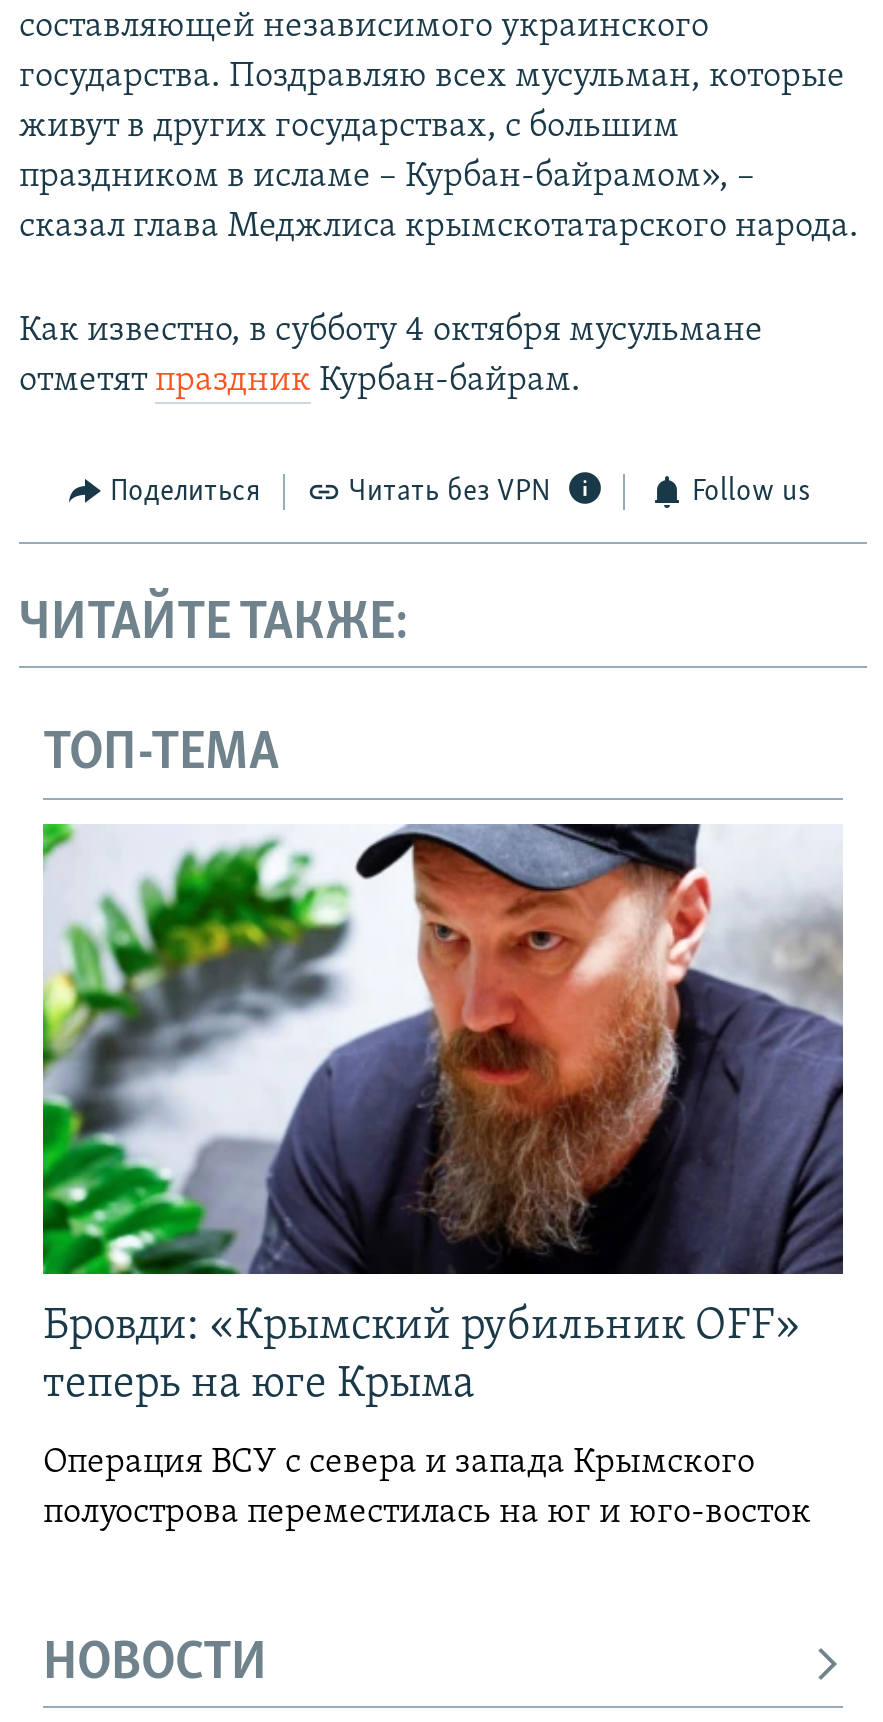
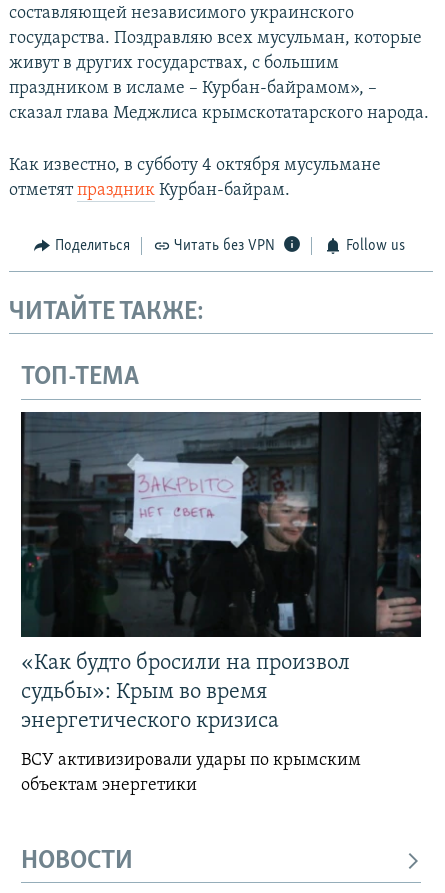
[41,822,845,1408] [image] | Бровди: «Крымский рубильник OFF» | теперь на юге Крыма -> [20,411,422,733] [image] | «Как будто бросили на произвол | судьбы»: Крым во время | энергетического кризиса
[43,1444,811,1532] Операция ВСУ с севера и запада Крымского | полуострова переместилась на юг и юго-восток -> [21,751,361,795] ВСУ активизировали удары по крымским | объектам энергетики

